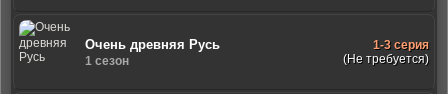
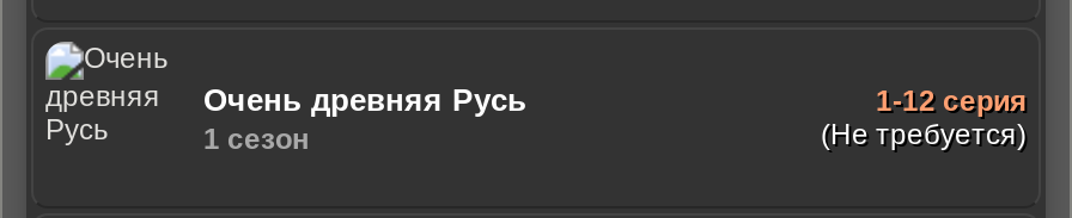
[373,38,429,52] 1-3 серия -> [876,85,1027,118] 1-12 серия

